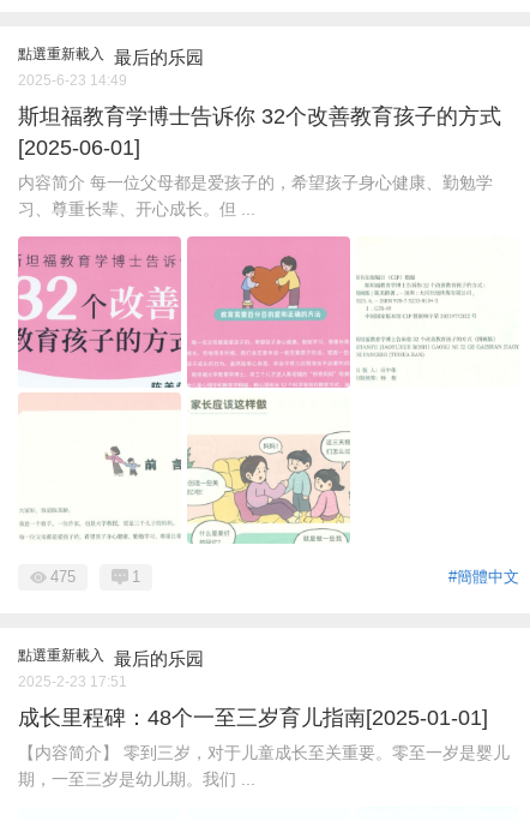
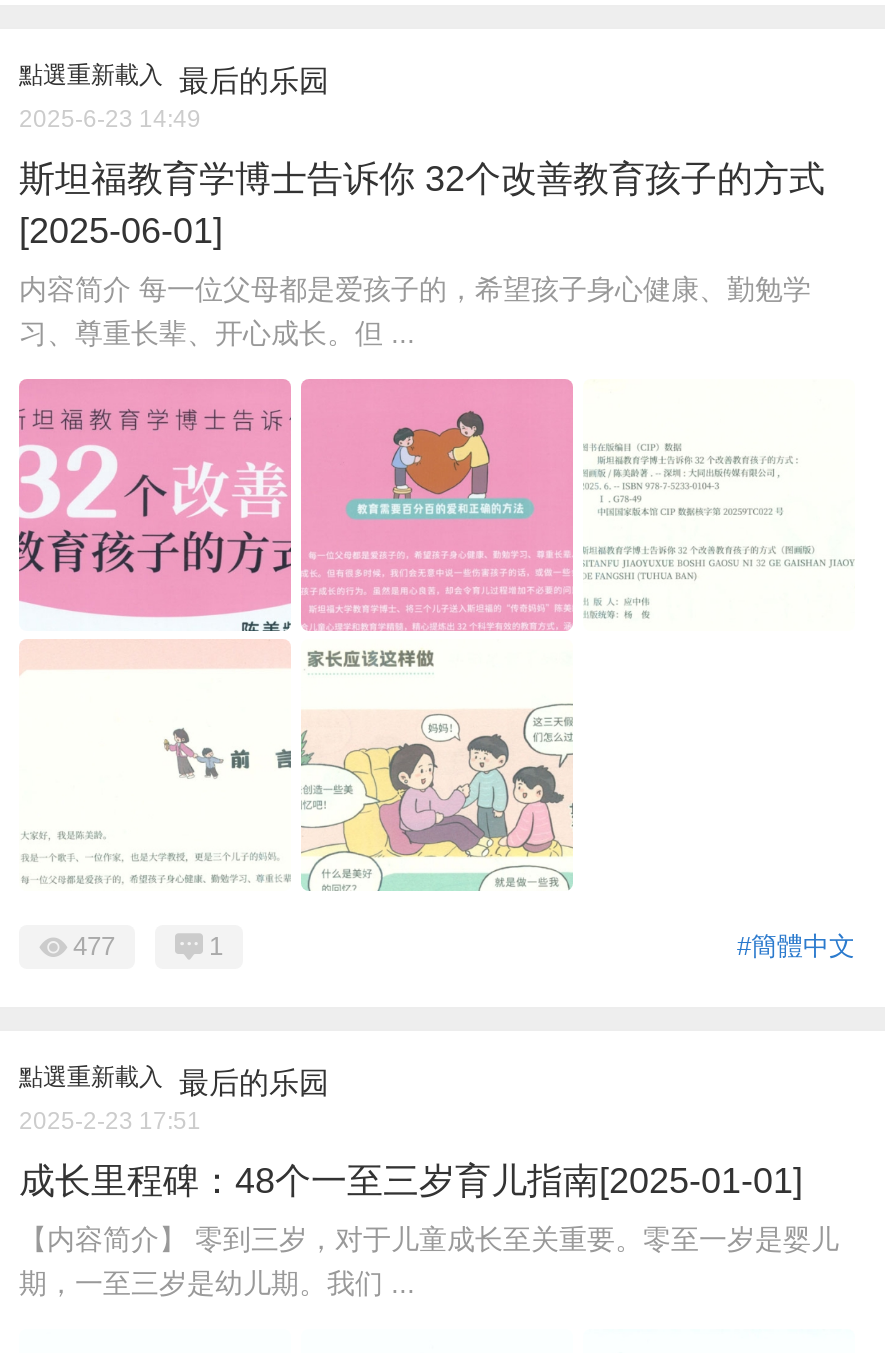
[50,567,76,586] 475 -> [73,931,115,961] 477

